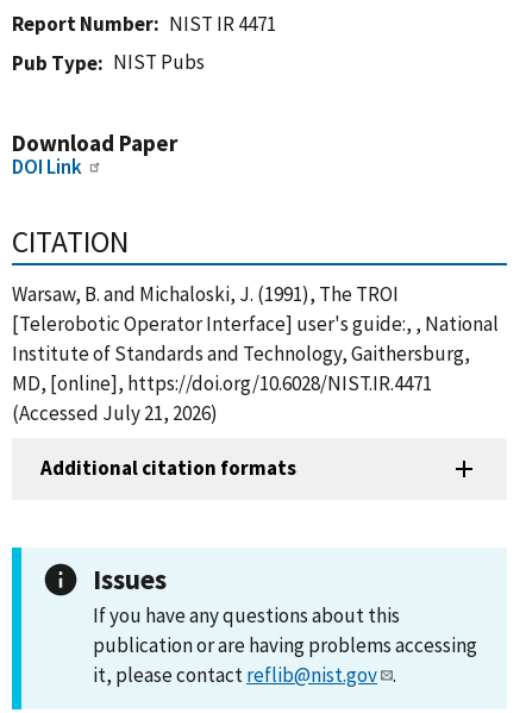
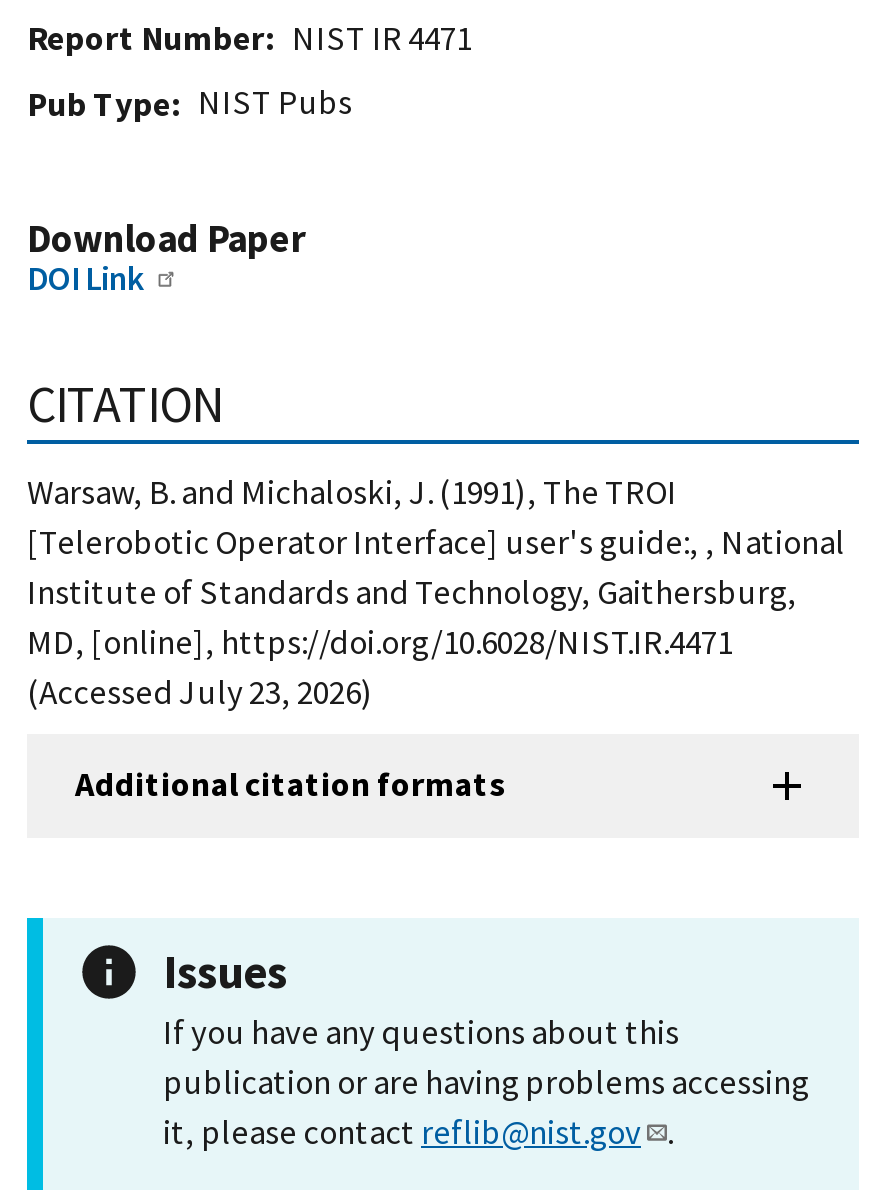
[12,400,218,426] (Accessed July 21, 2026) -> [27,670,373,714] (Accessed July 23, 2026)

